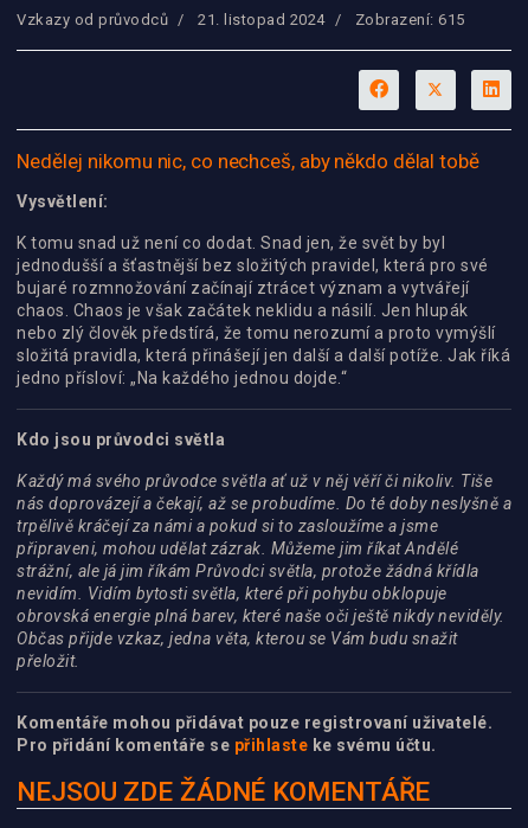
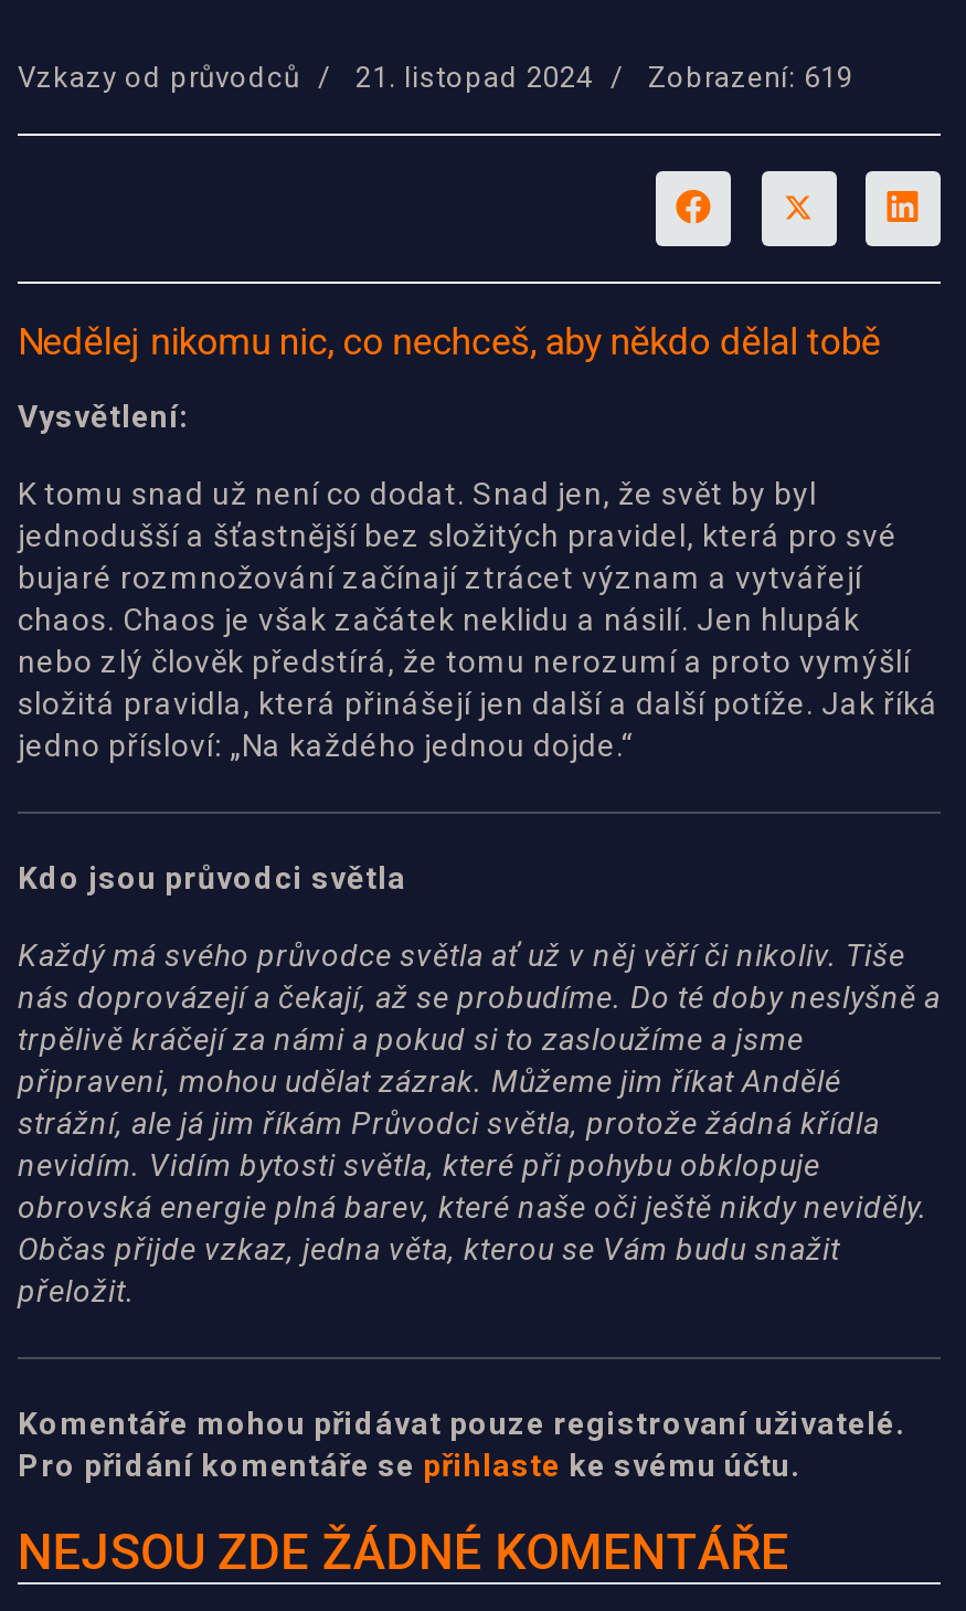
[17,11,465,29] Vzkazy od průvodců 21. listopad 2024 Zobrazení: 615 -> [18,62,853,95] Vzkazy od průvodců 21. listopad 2024 Zobrazení: 619

